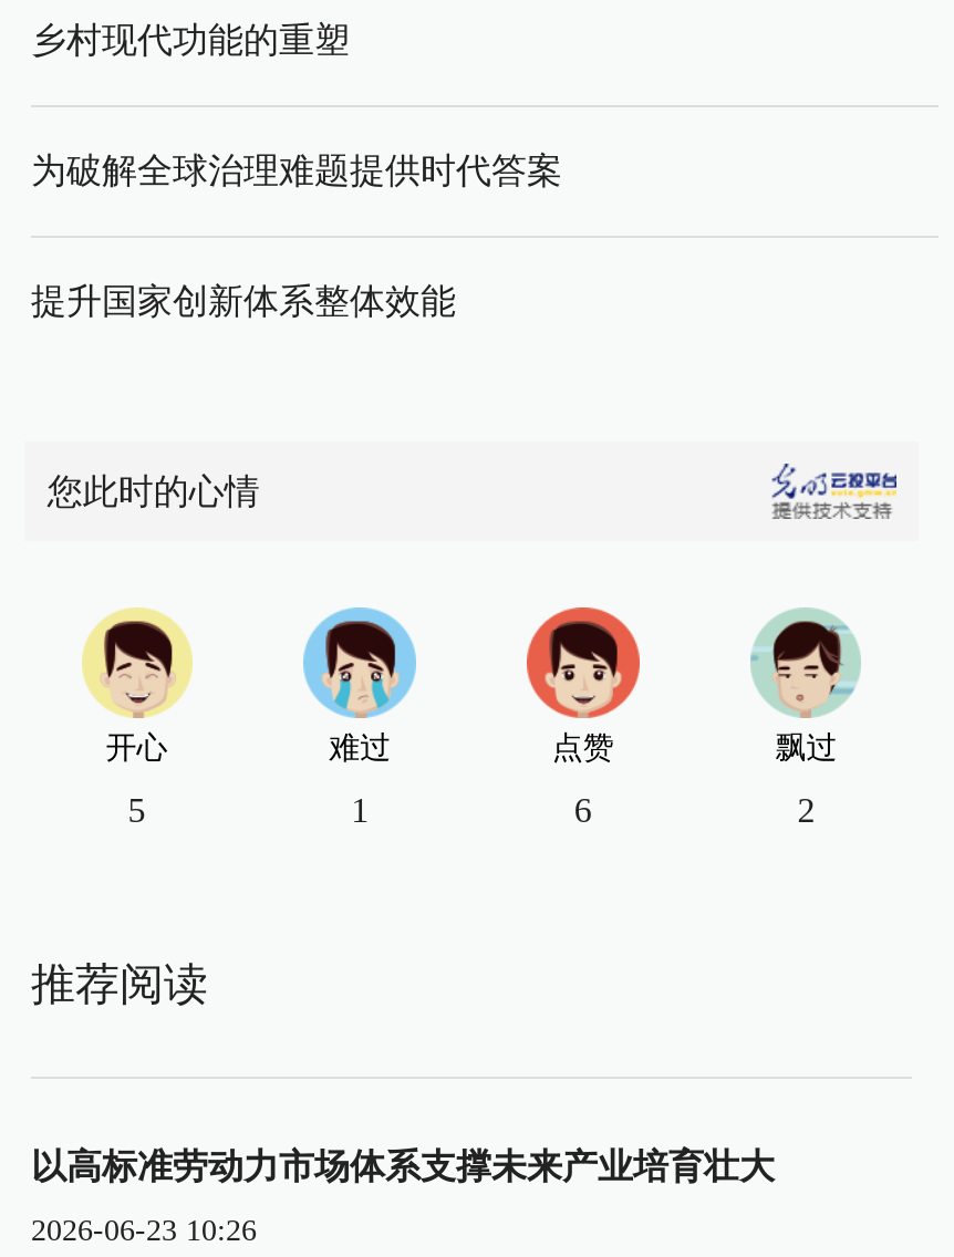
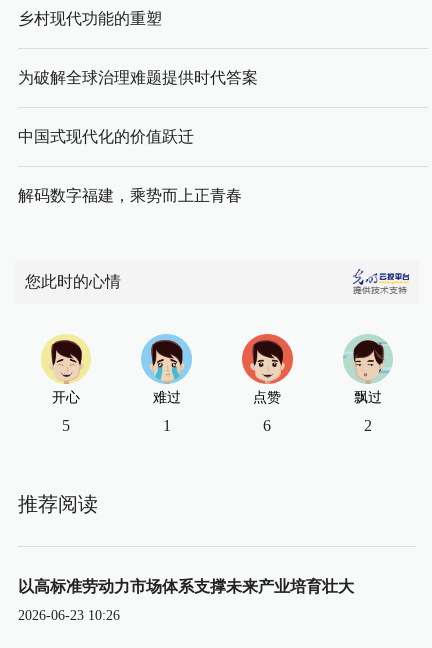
[31,282,456,320] 提升国家创新体系整体效能 -> [18,128,242,204] 中国式现代化的价值跃迁 | 解码数字福建，乘势而上正青春

